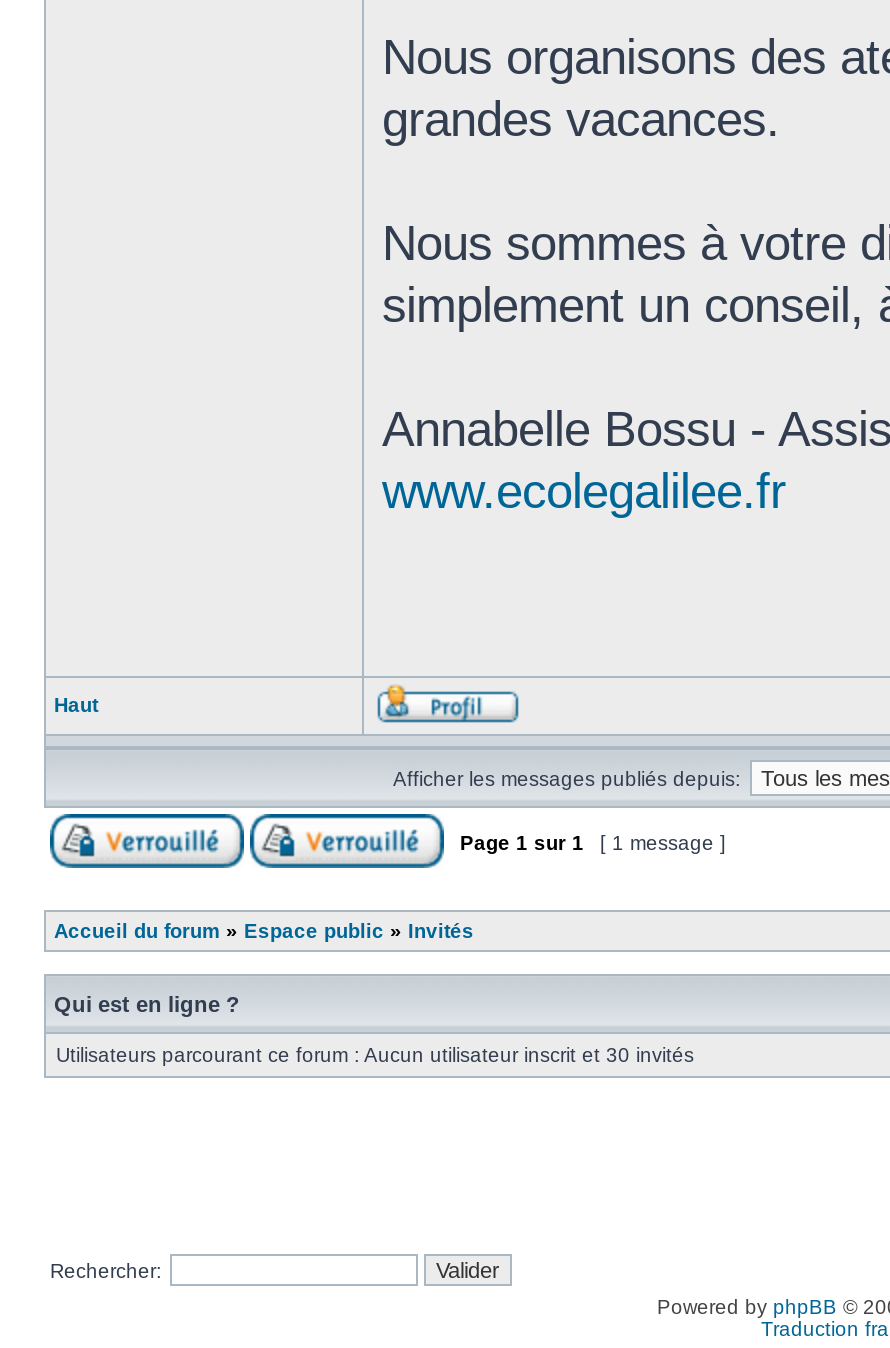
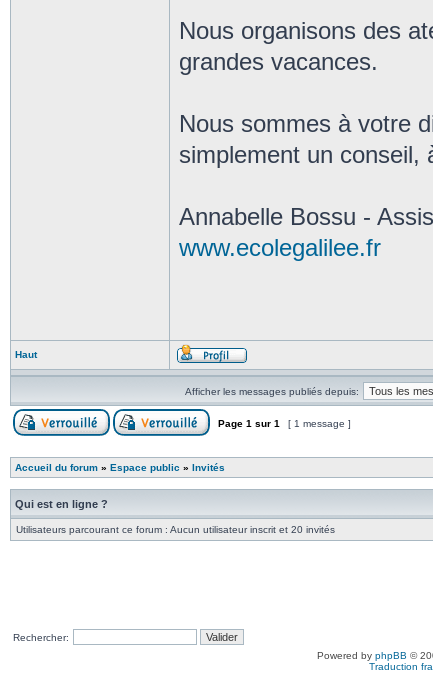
[56,1044,694,1066] Utilisateurs parcourant ce forum : Aucun utilisateur inscrit et 30 invités -> [16,524,335,535] Utilisateurs parcourant ce forum : Aucun utilisateur inscrit et 20 invités

